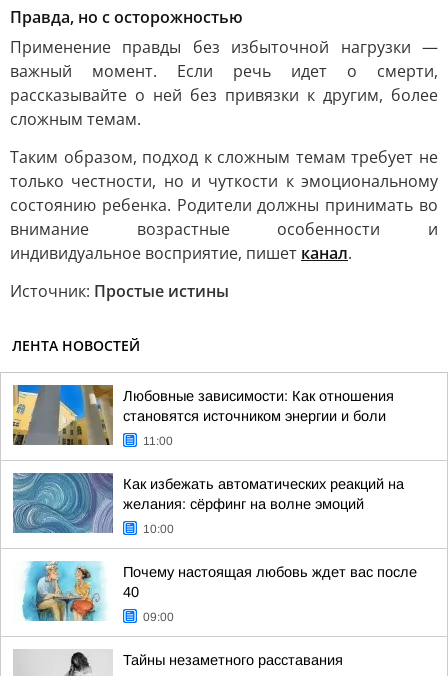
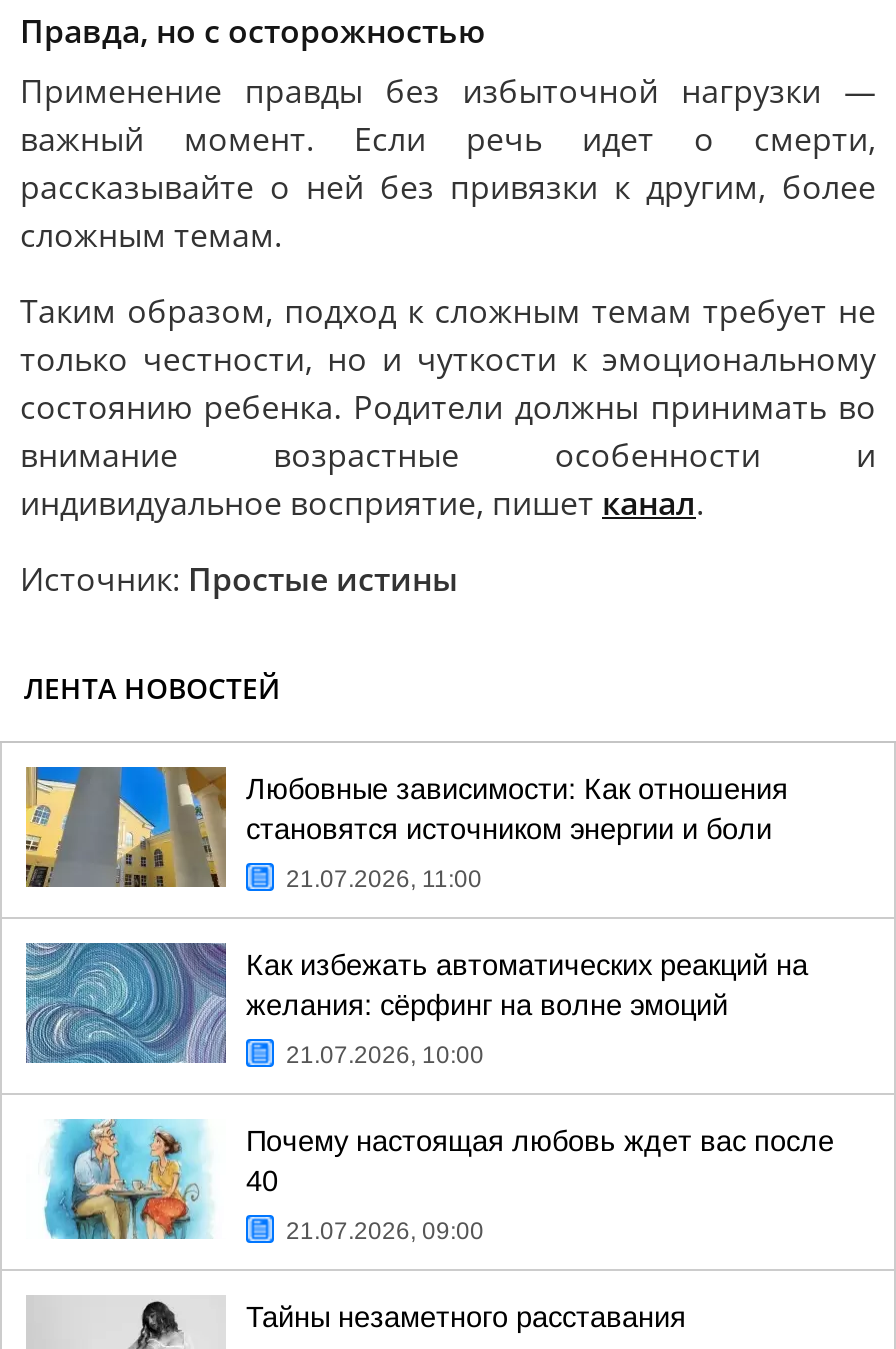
[143,434,173,448] 11:00 -> [286,865,482,893] 21.07.2026, 11:00
[143,522,174,536] 10:00 -> [286,1041,484,1069] 21.07.2026, 10:00
[143,610,174,624] 09:00 -> [286,1217,484,1245] 21.07.2026, 09:00

